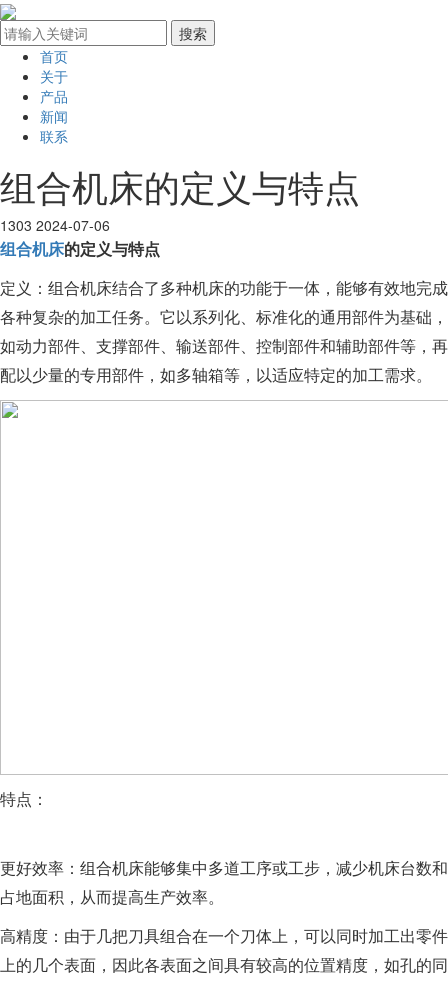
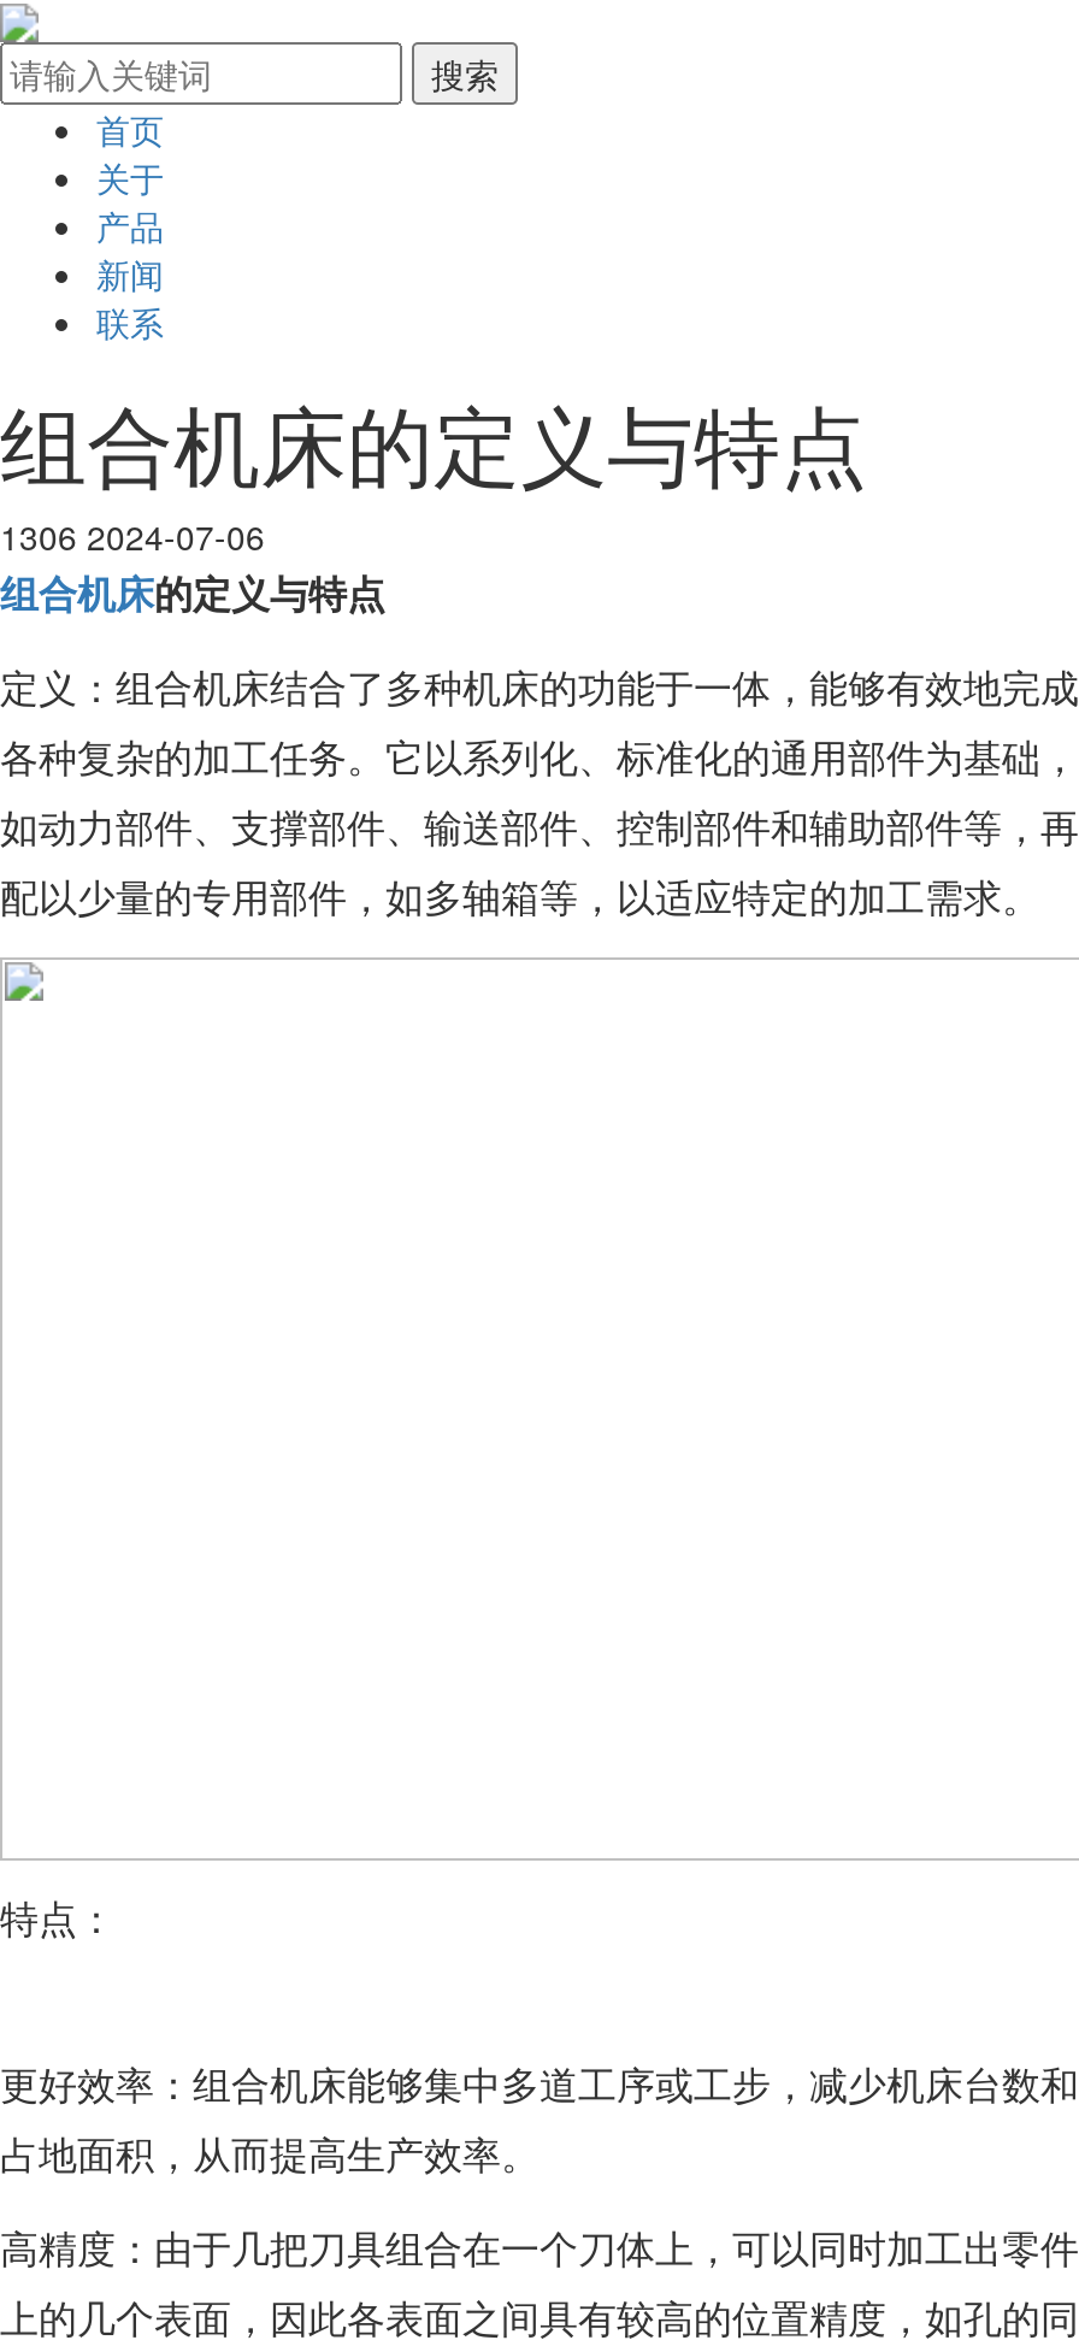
[0,215,110,235] 1303 2024-07-06 -> [0,513,265,561] 1306 2024-07-06

